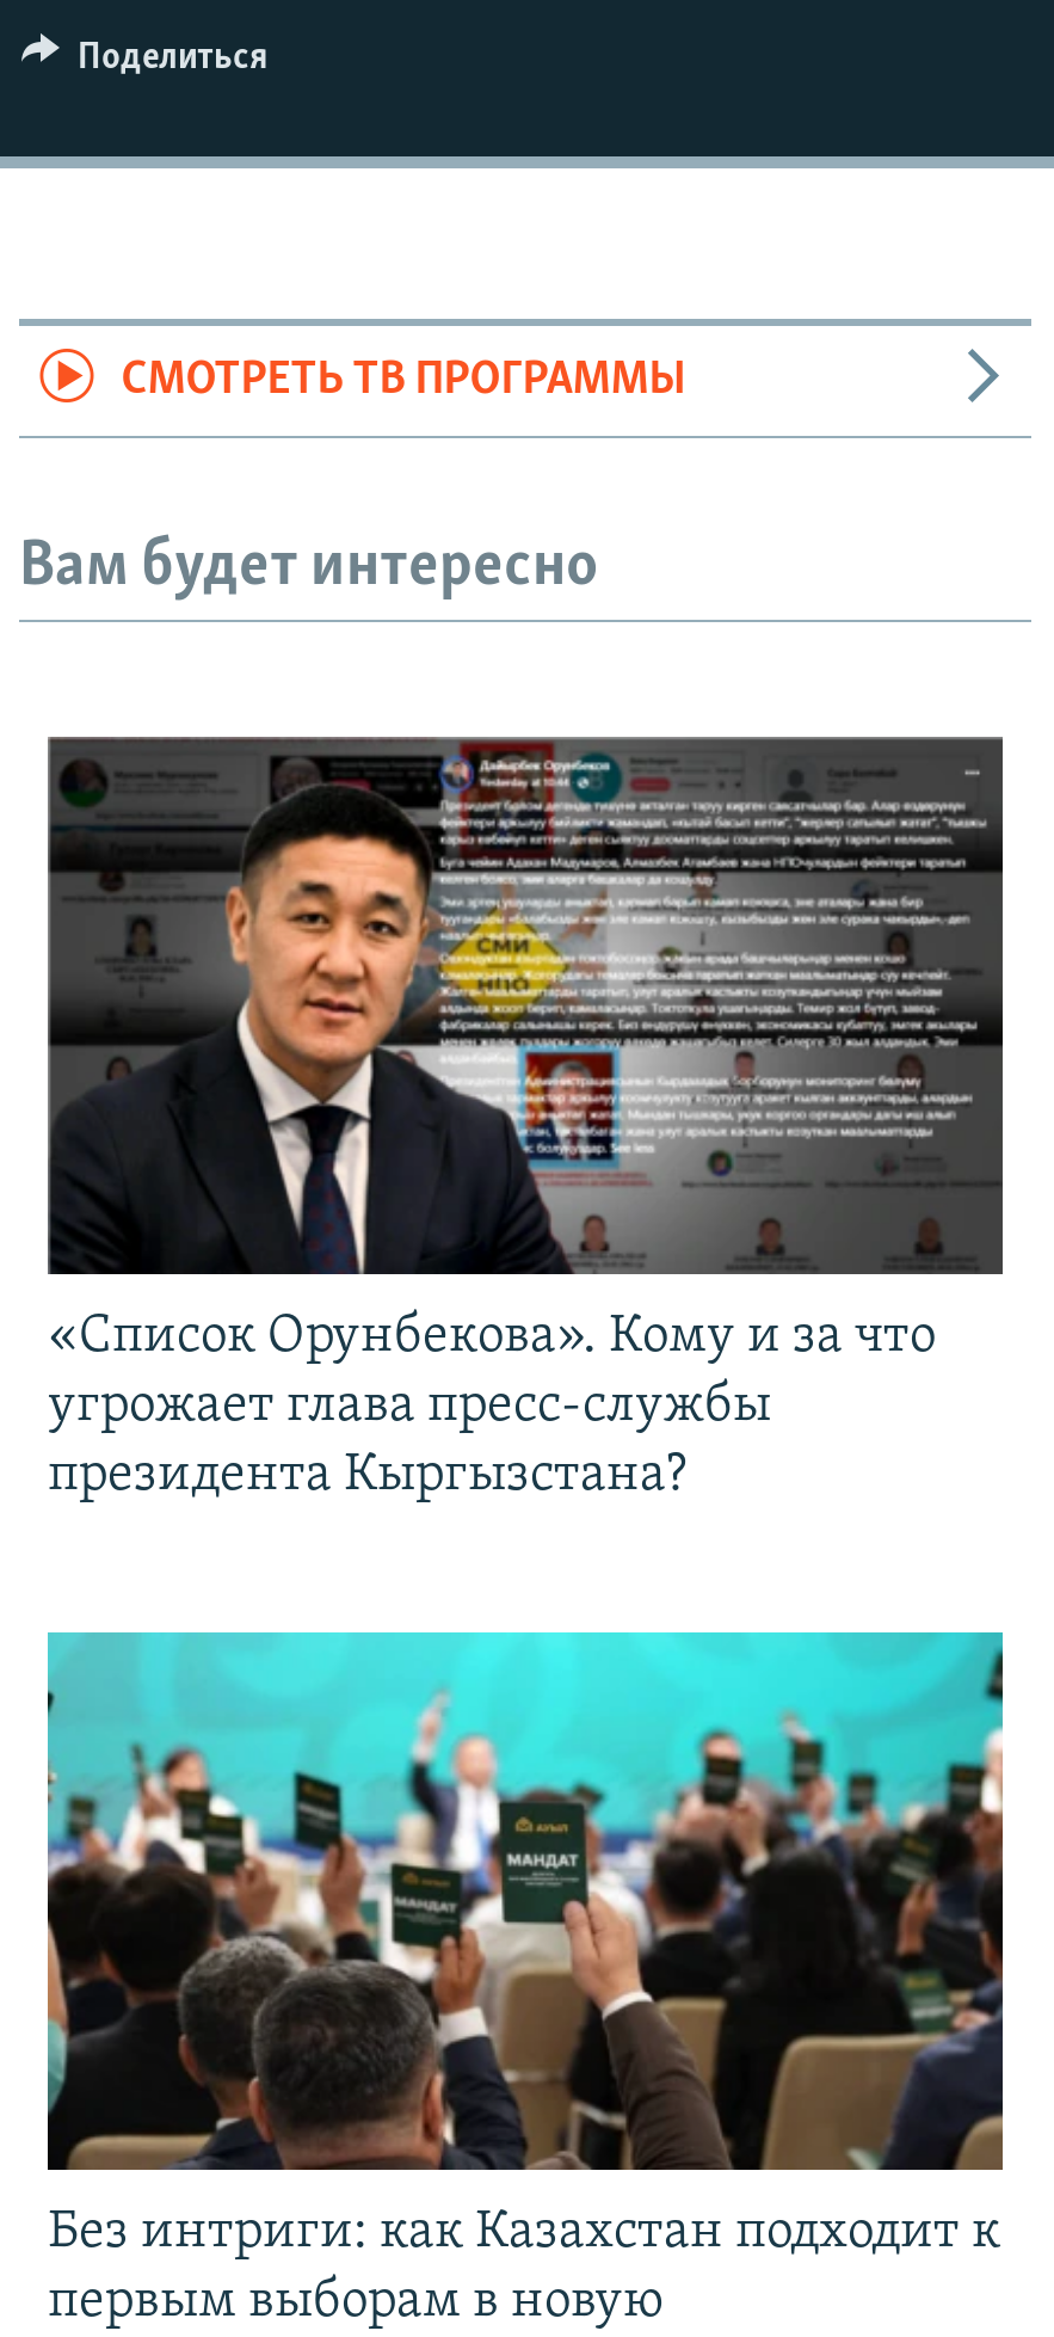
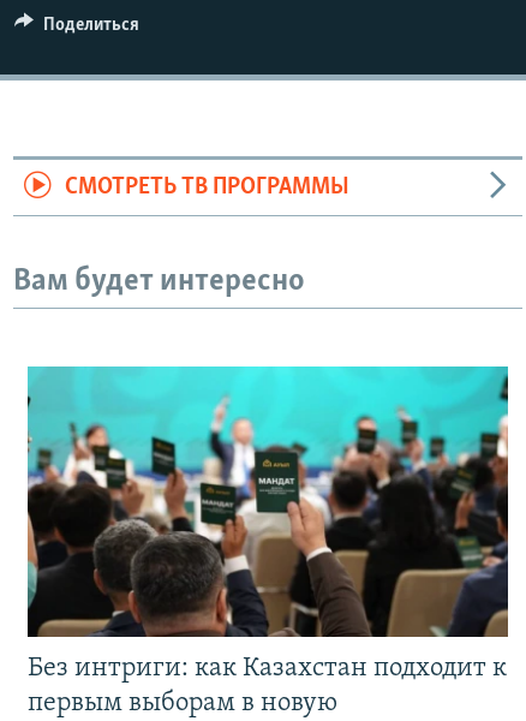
[45,734,1005,1503] [image] | «Список Орунбекова». Кому и за что | угрожает глава пресс-службы | президента Кыргызстана? -> none

